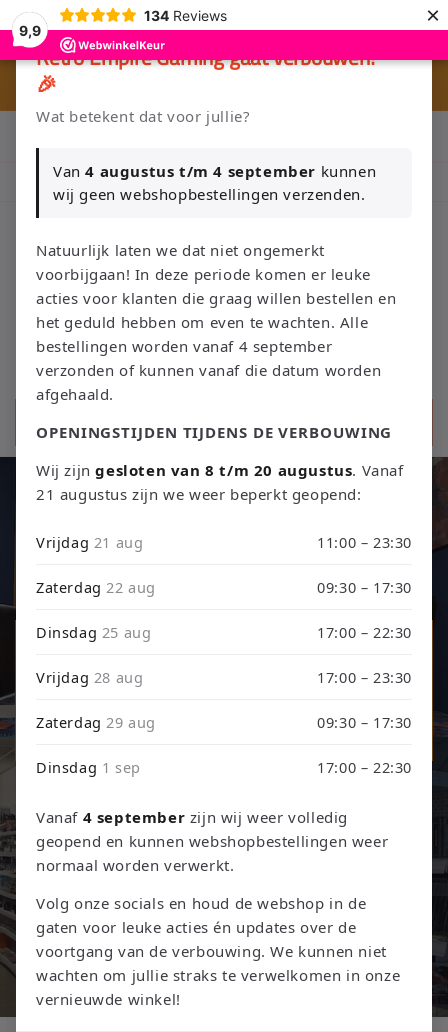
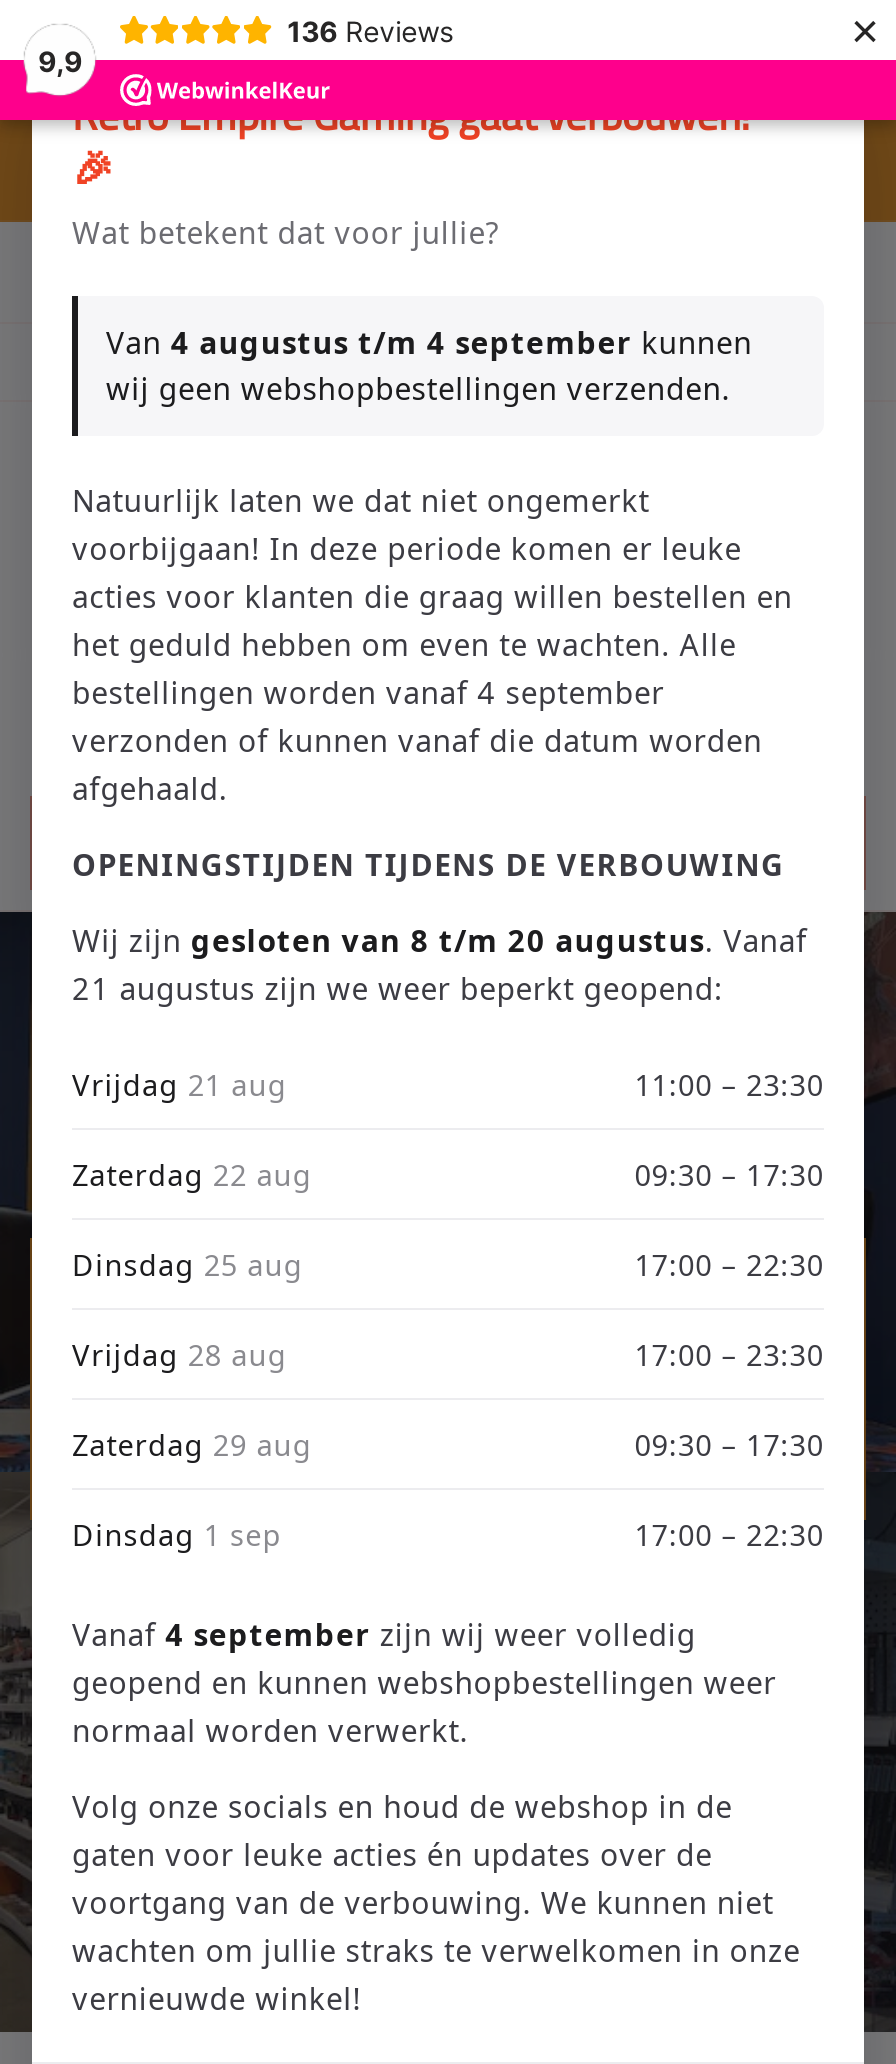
[144,6,227,23] 134 Reviews -> [287,13,453,47] 136 Reviews

